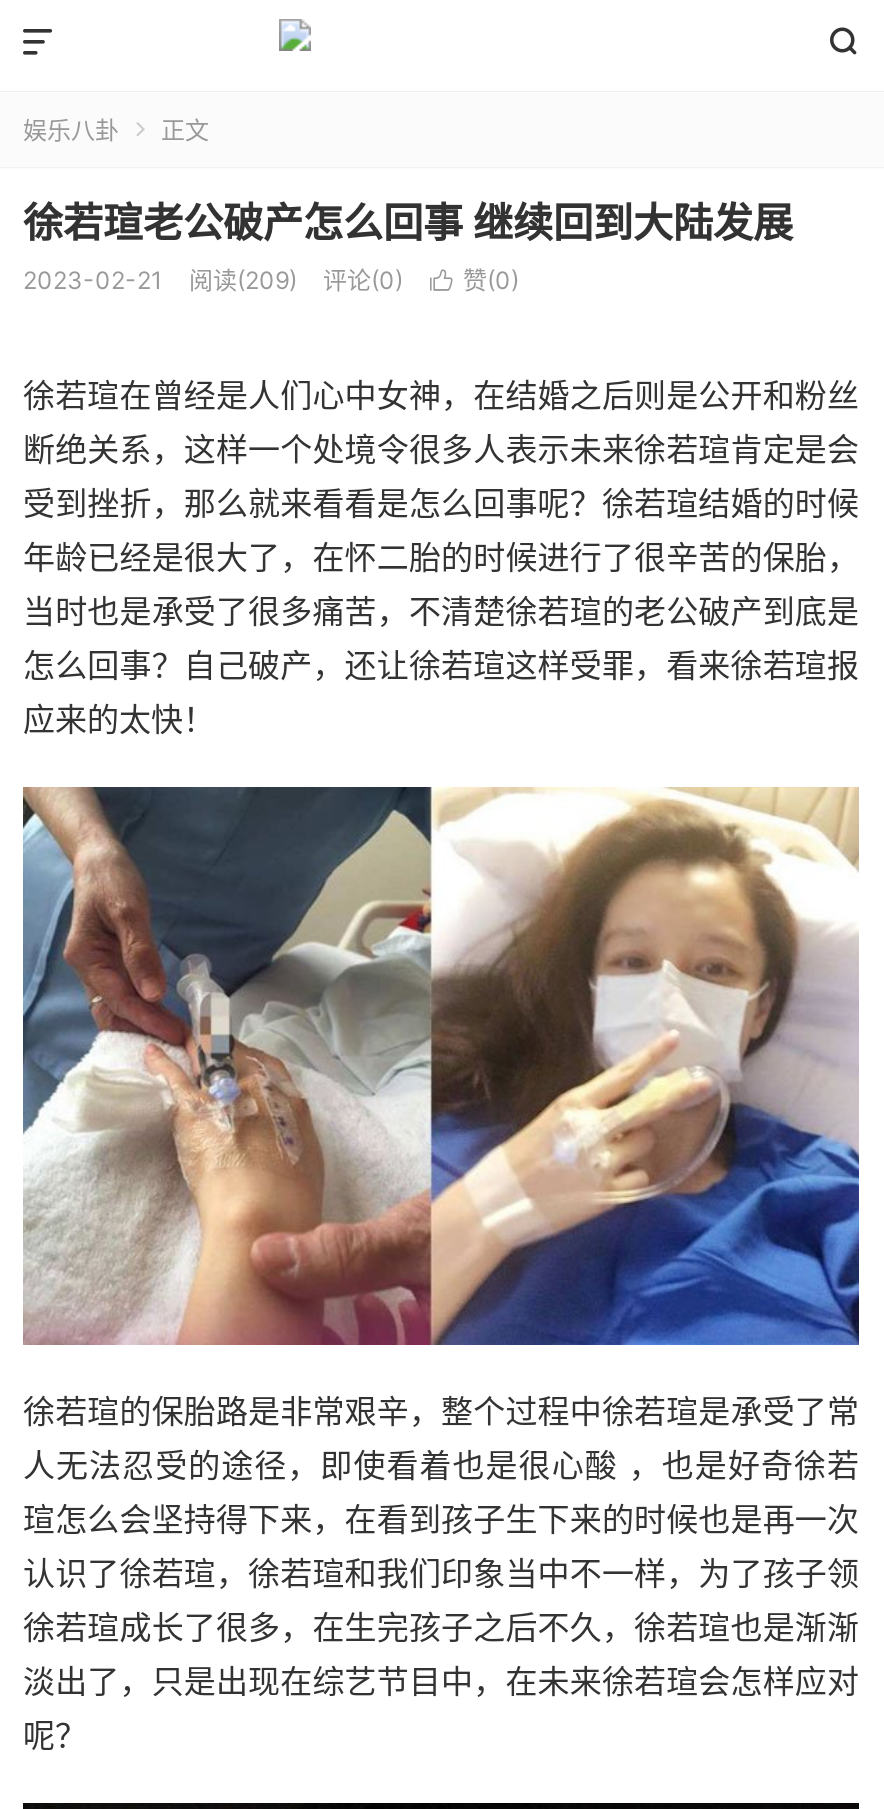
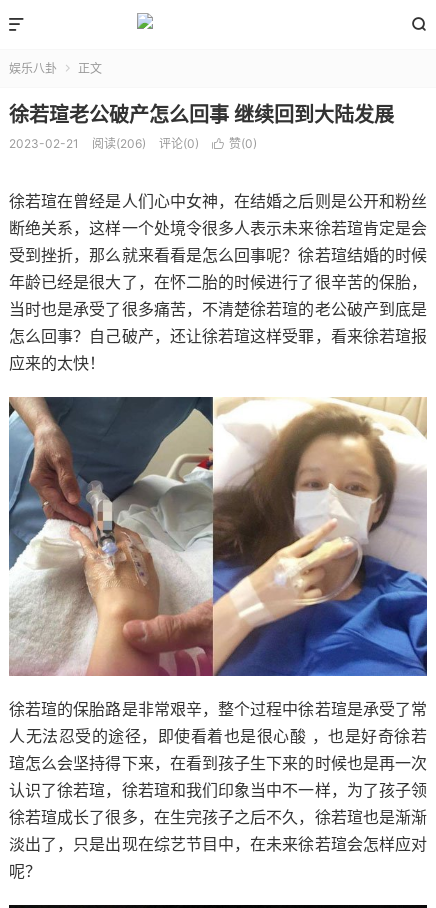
[189,265,297,295] 阅读(209) -> [92,136,146,151] 阅读(206)

